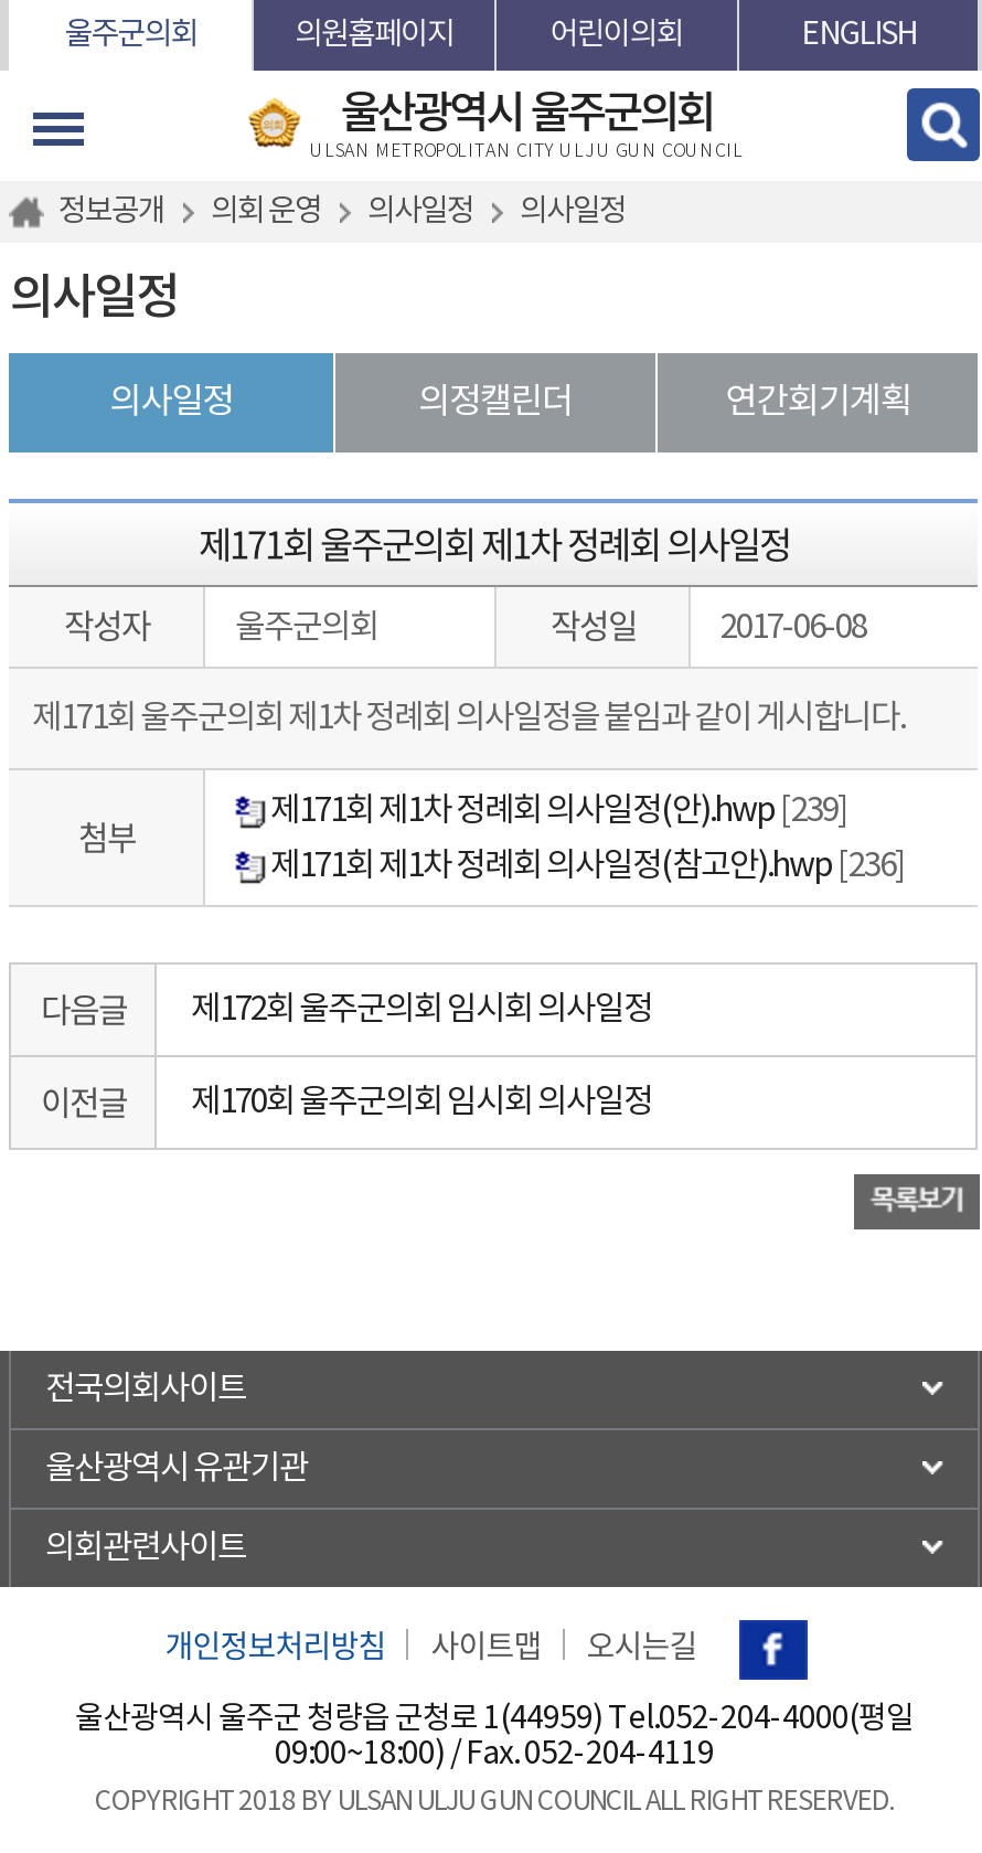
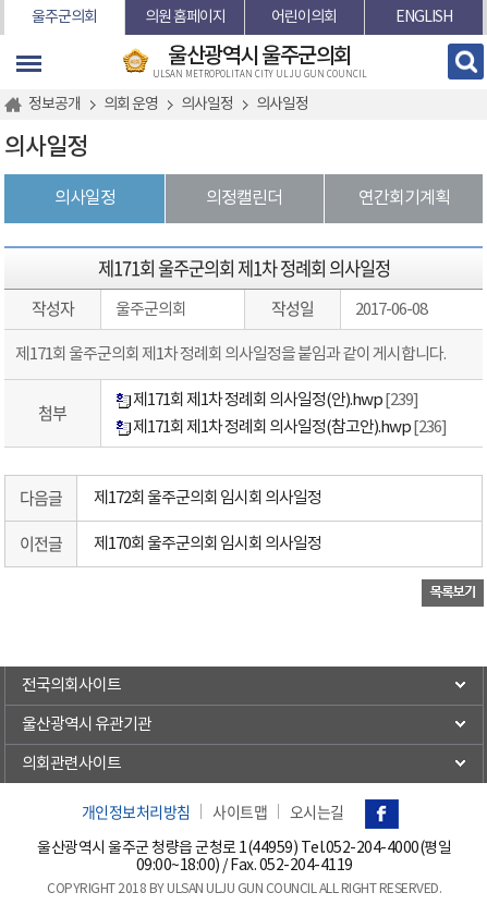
[295,18,454,53] 의원홈페이지 -> [144,9,225,26] 의원 홈페이지

